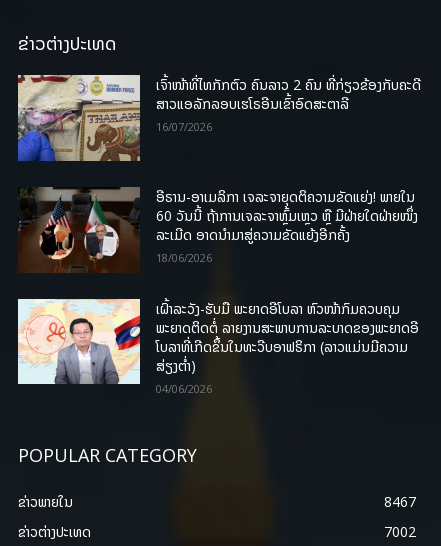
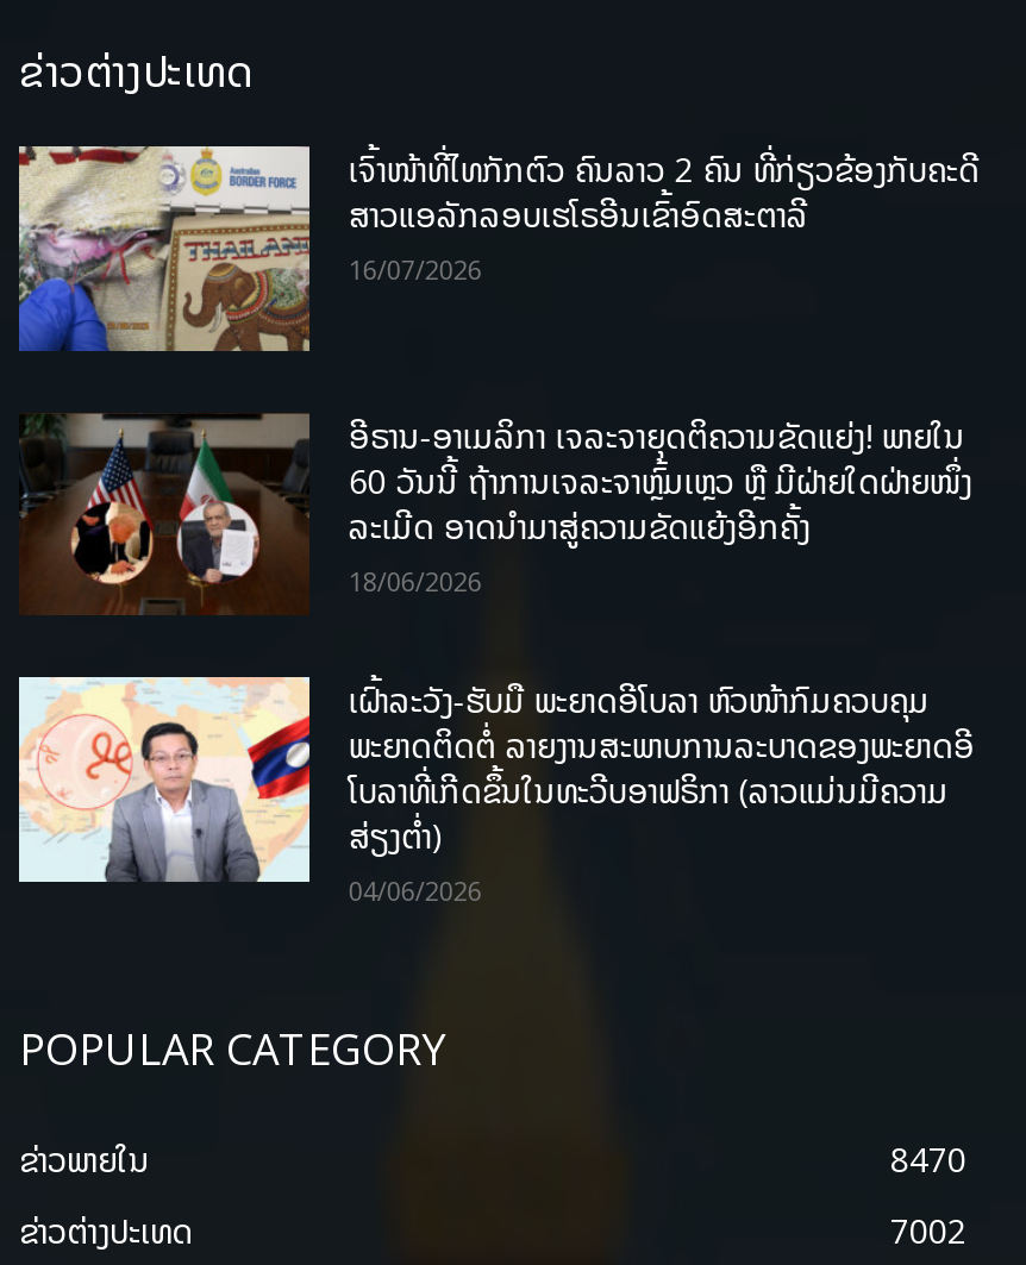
[384,491,416,510] 8467 -> [890,1136,966,1182] 8470

